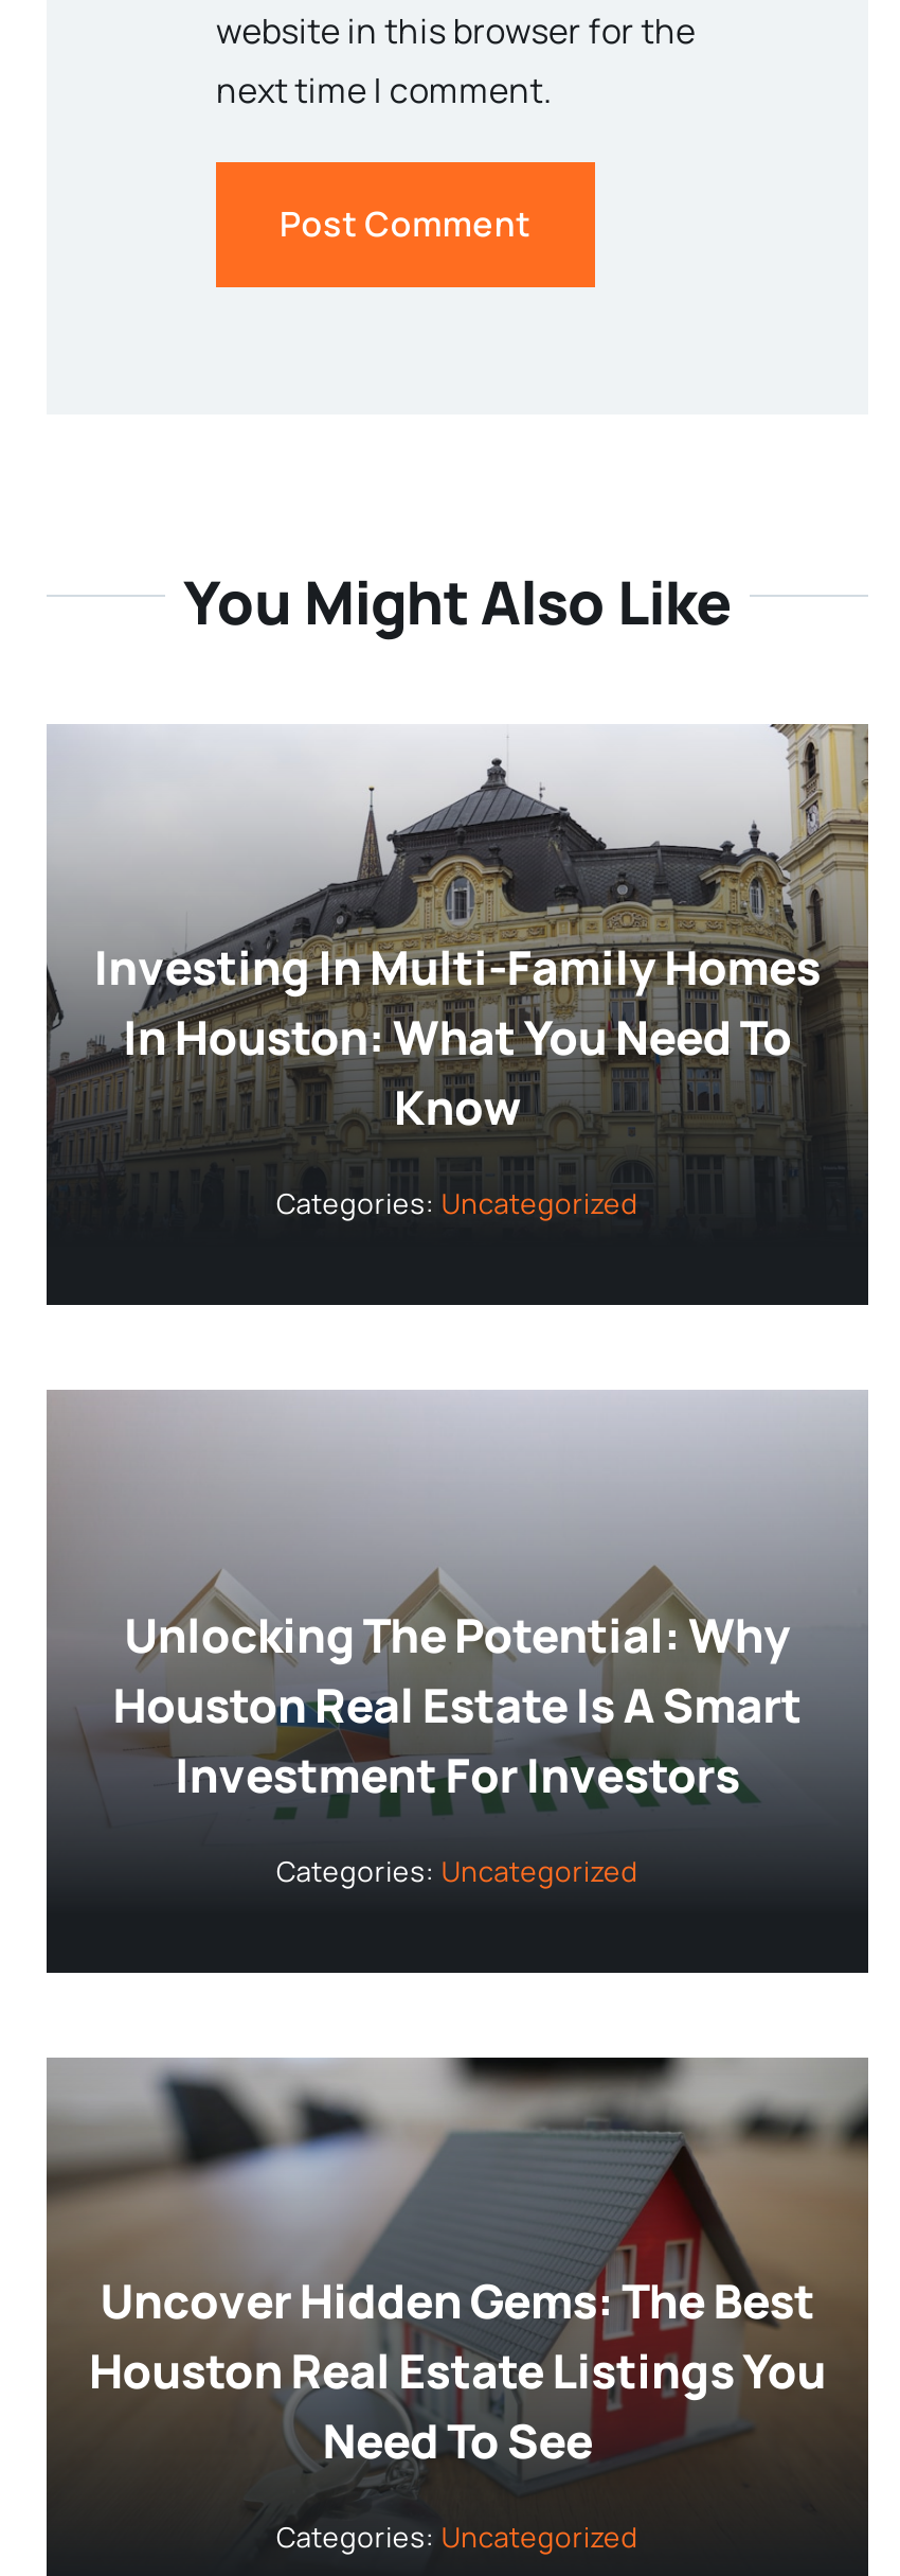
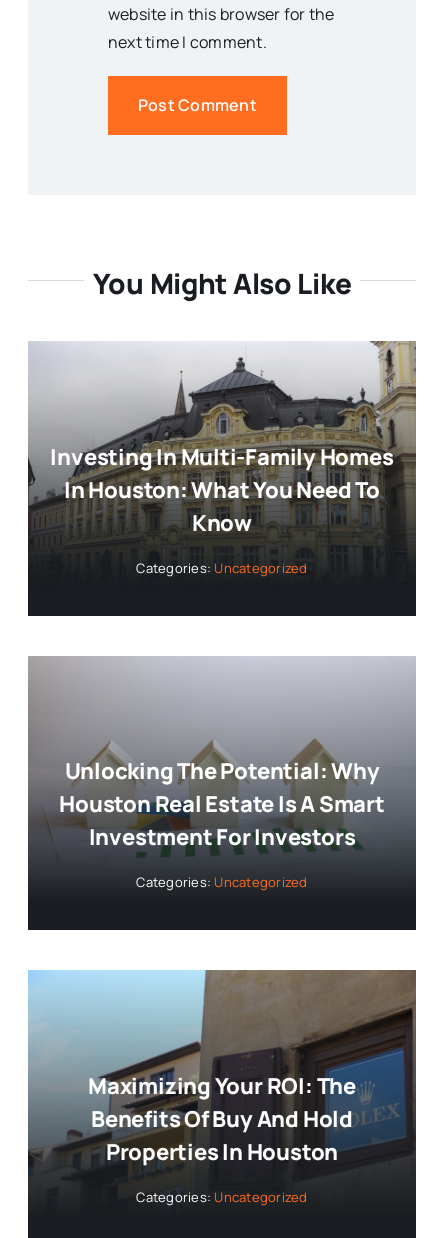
[44,2057,868,2474] [image] | Uncover Hidden Gems: The Best | Houston Real Estate Listings You | Need To See -> [28,970,416,1167] [image] | Maximizing Your ROI: The | Benefits Of Buy And Hold | Properties In Houston

